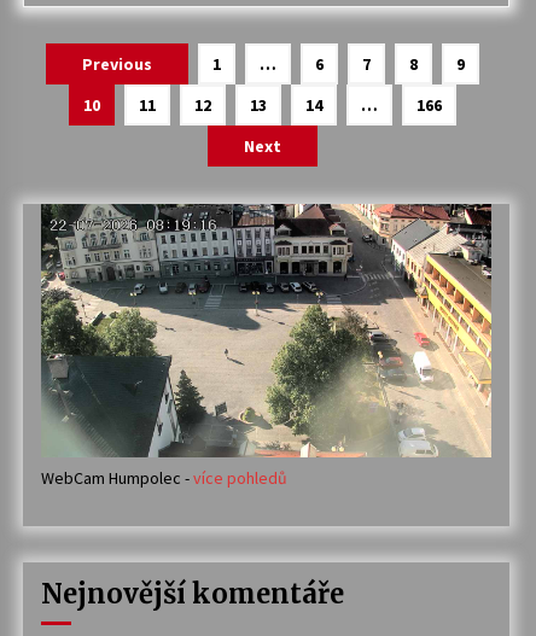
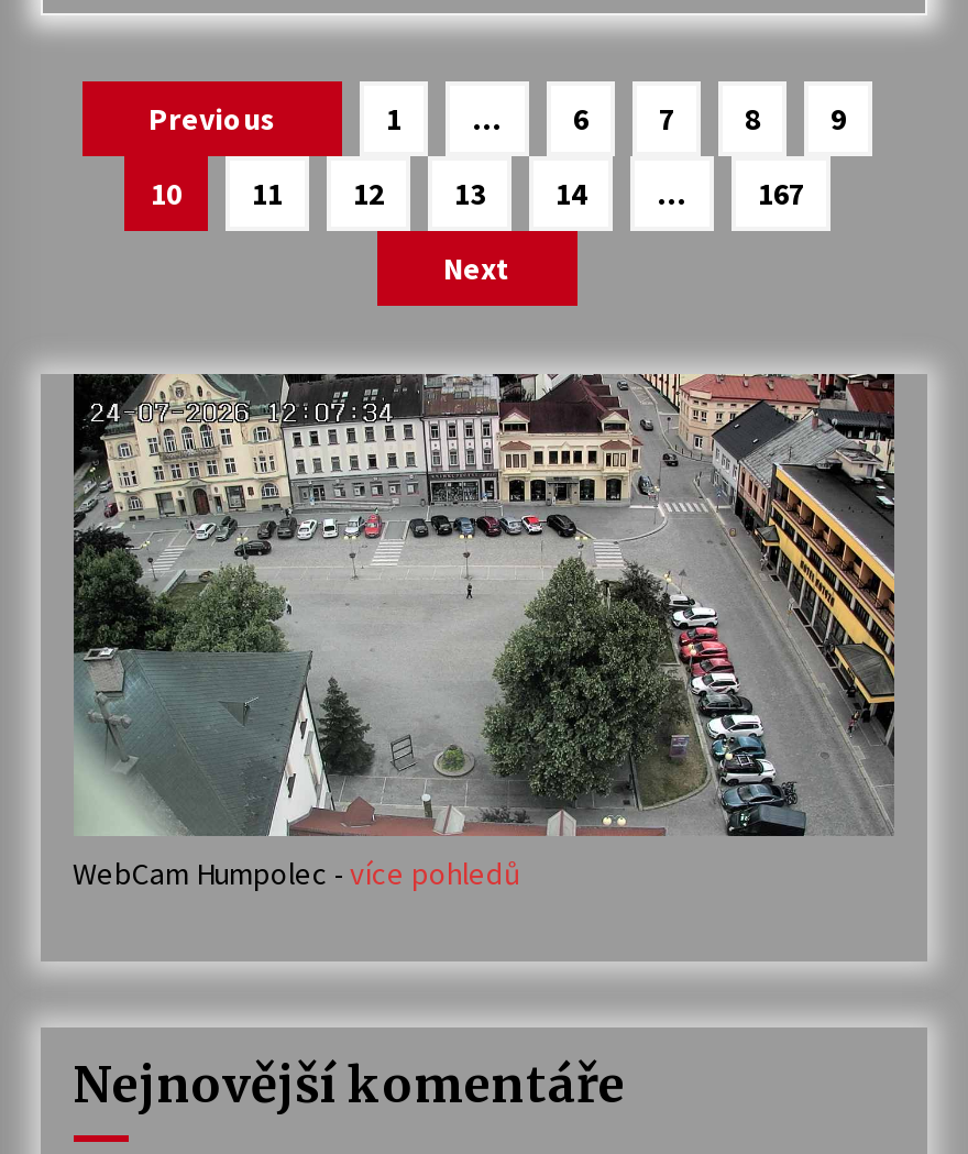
[416,94,442,116] 166 -> [758,174,804,213] 167
[41,204,493,459] [image] -> [74,374,897,838] [image]

